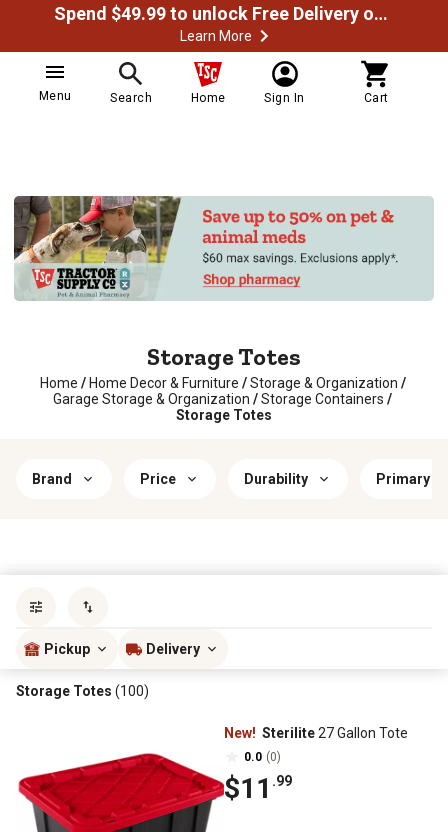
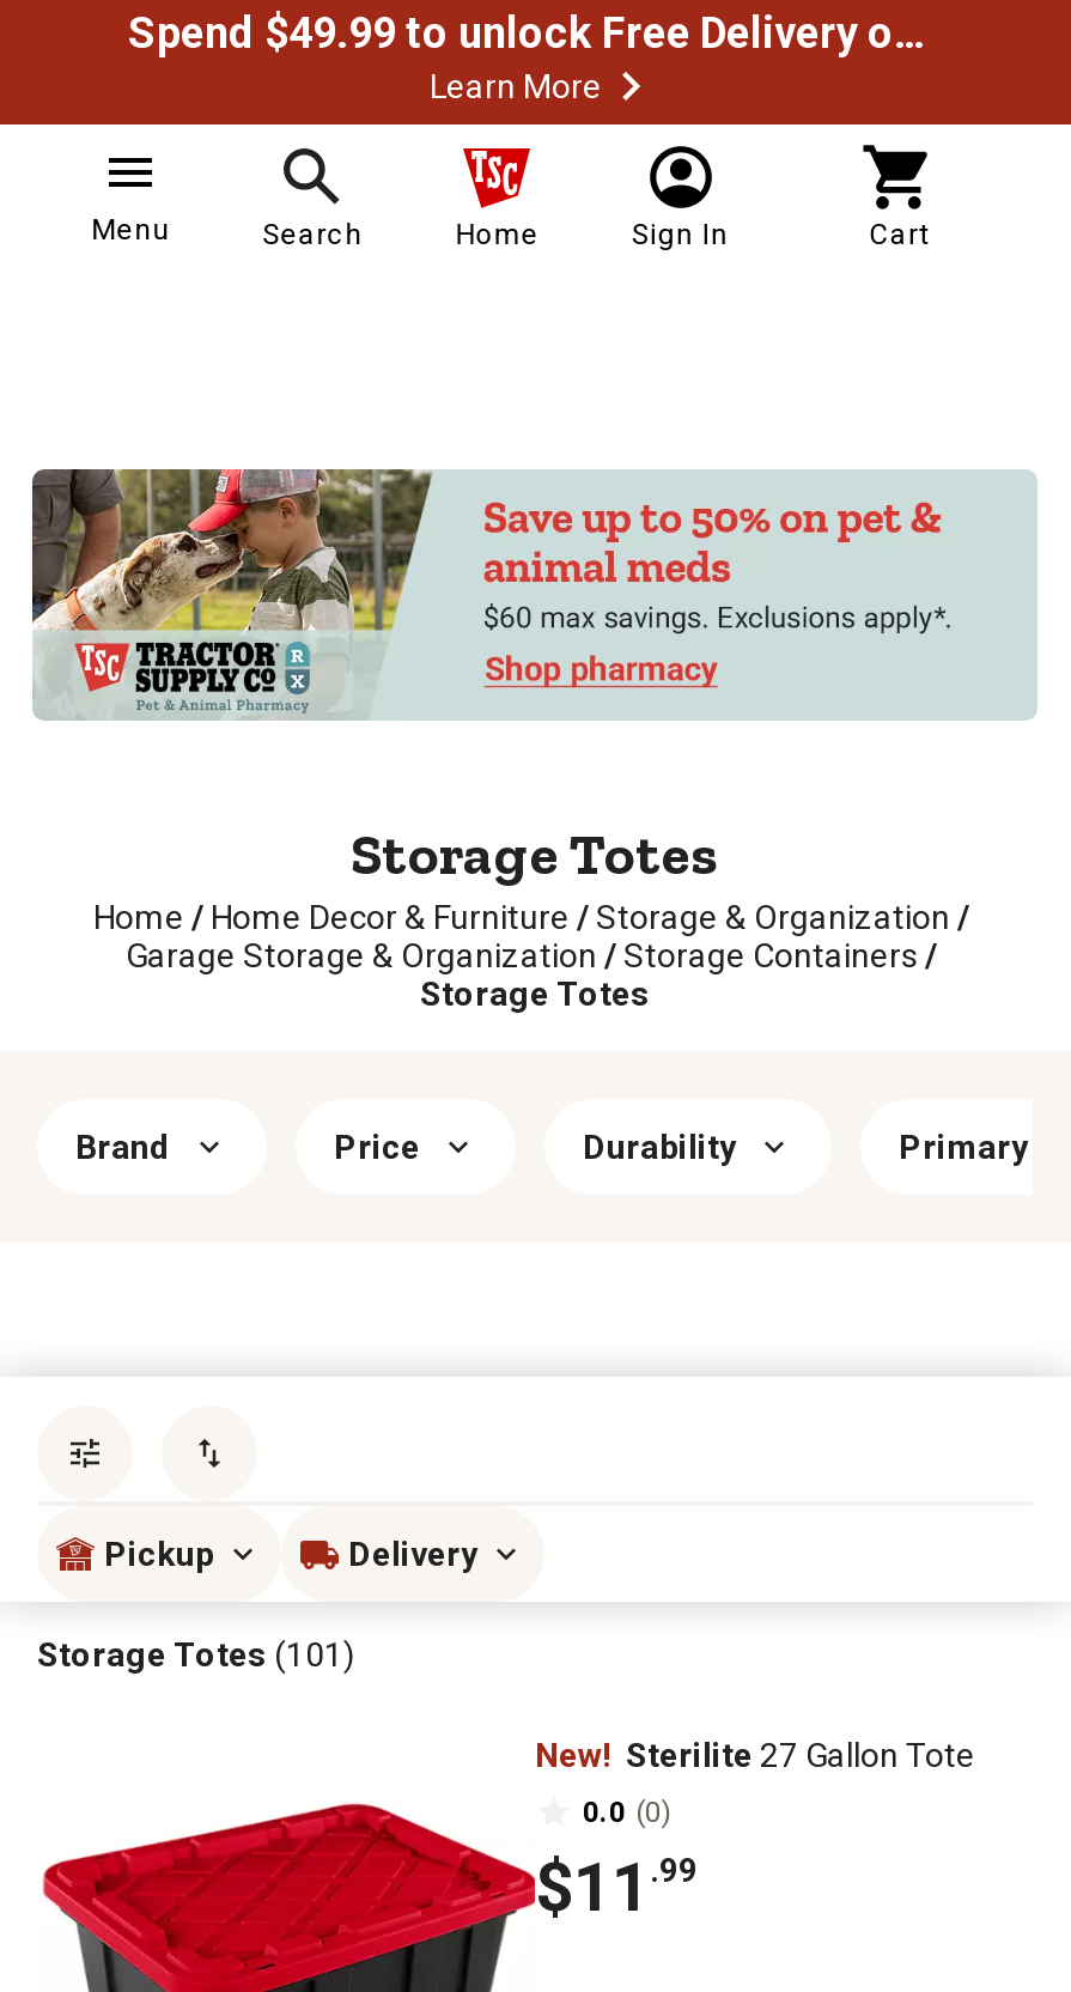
[16,683,149,699] Storage Totes (100) -> [37,1635,355,1674] Storage Totes (101)

